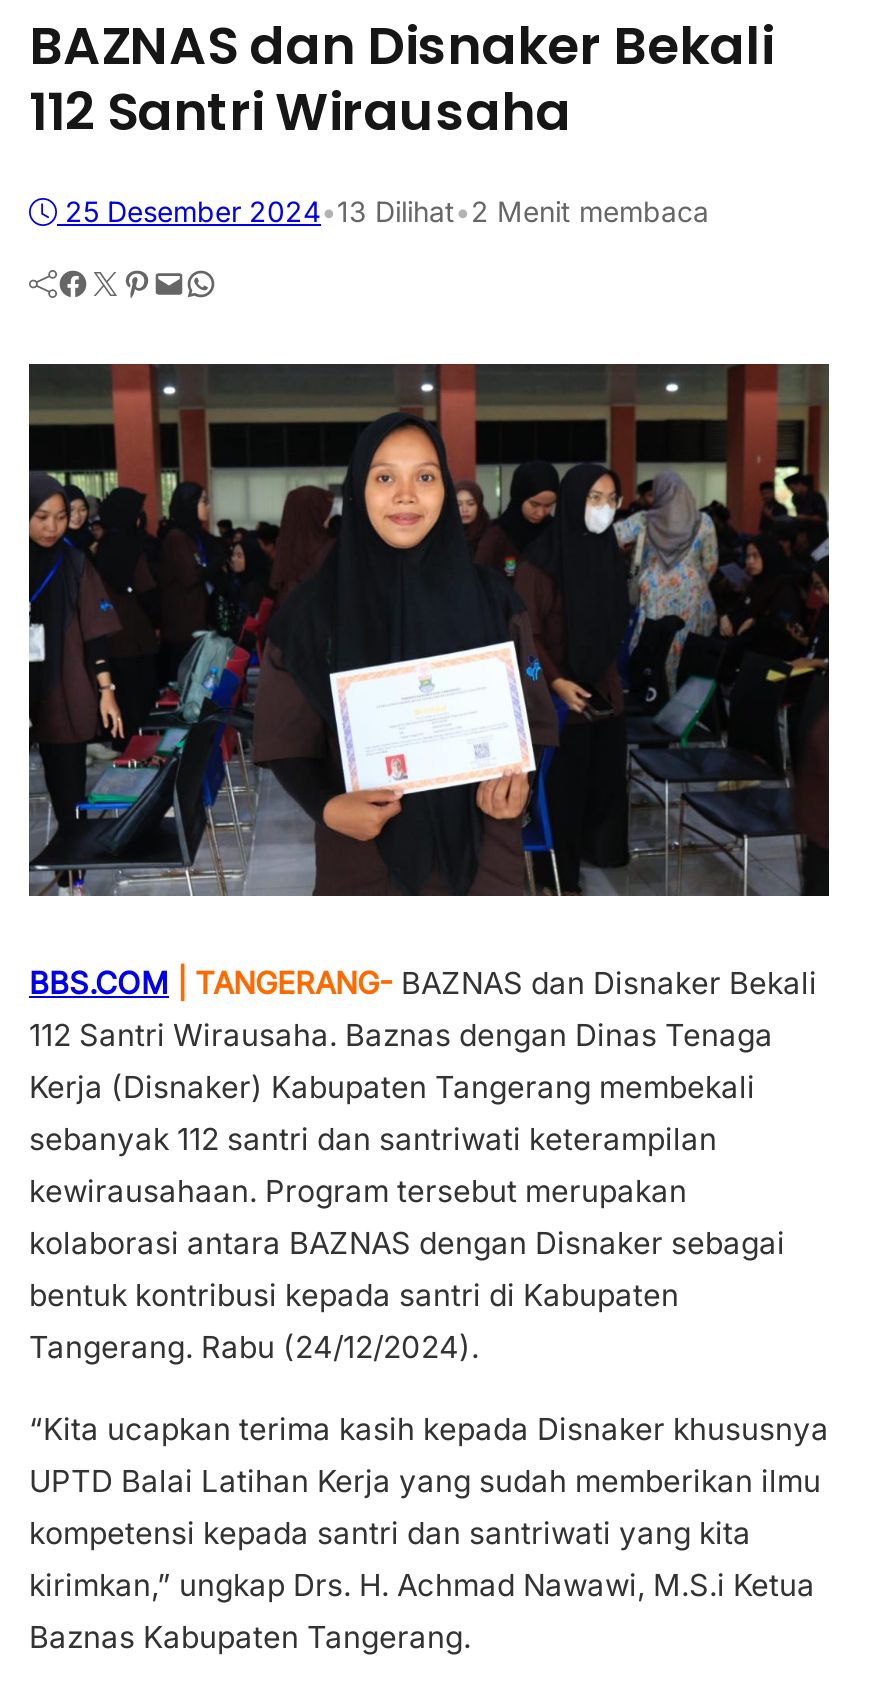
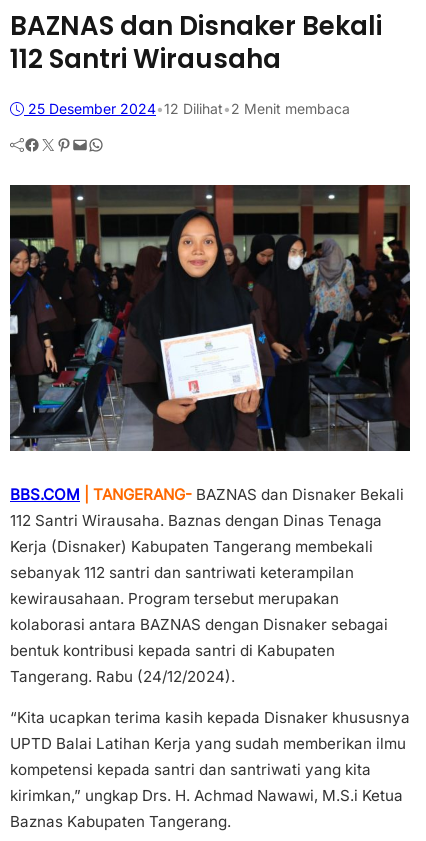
[65,195,709,229] 25 Desember 2024 • 13 Dilihat • 2 Menit membaca -> [28,100,350,117] 25 Desember 2024 • 12 Dilihat • 2 Menit membaca

